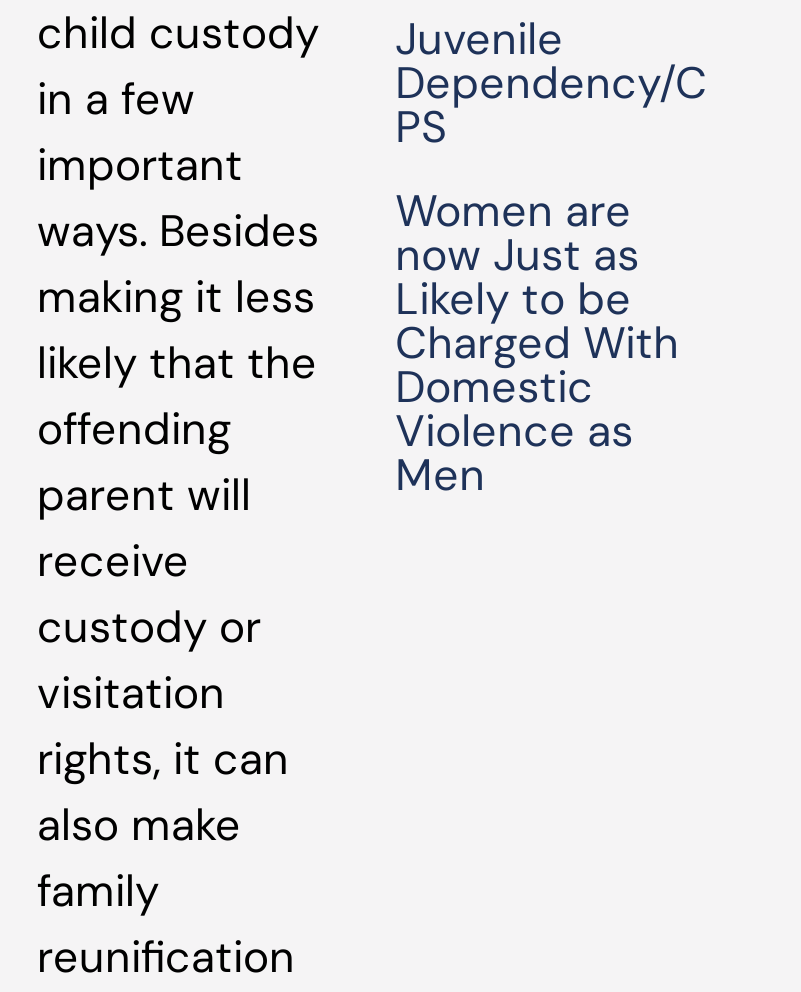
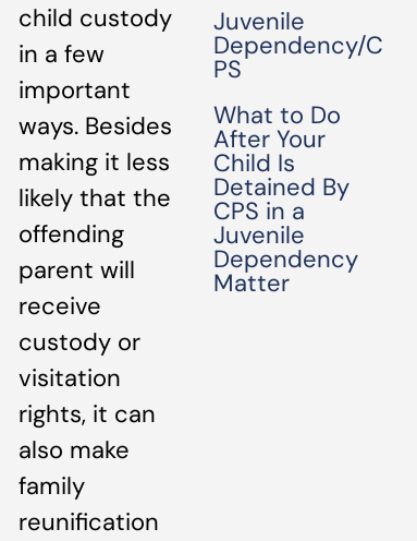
[395,182,679,504] Women are | now Just as | Likely to be | Charged With | Domestic | Violence as | Men -> [214,99,358,299] What to Do | After Your | Child Is | Detained By | CPS in a | Juvenile | Dependency | Matter

